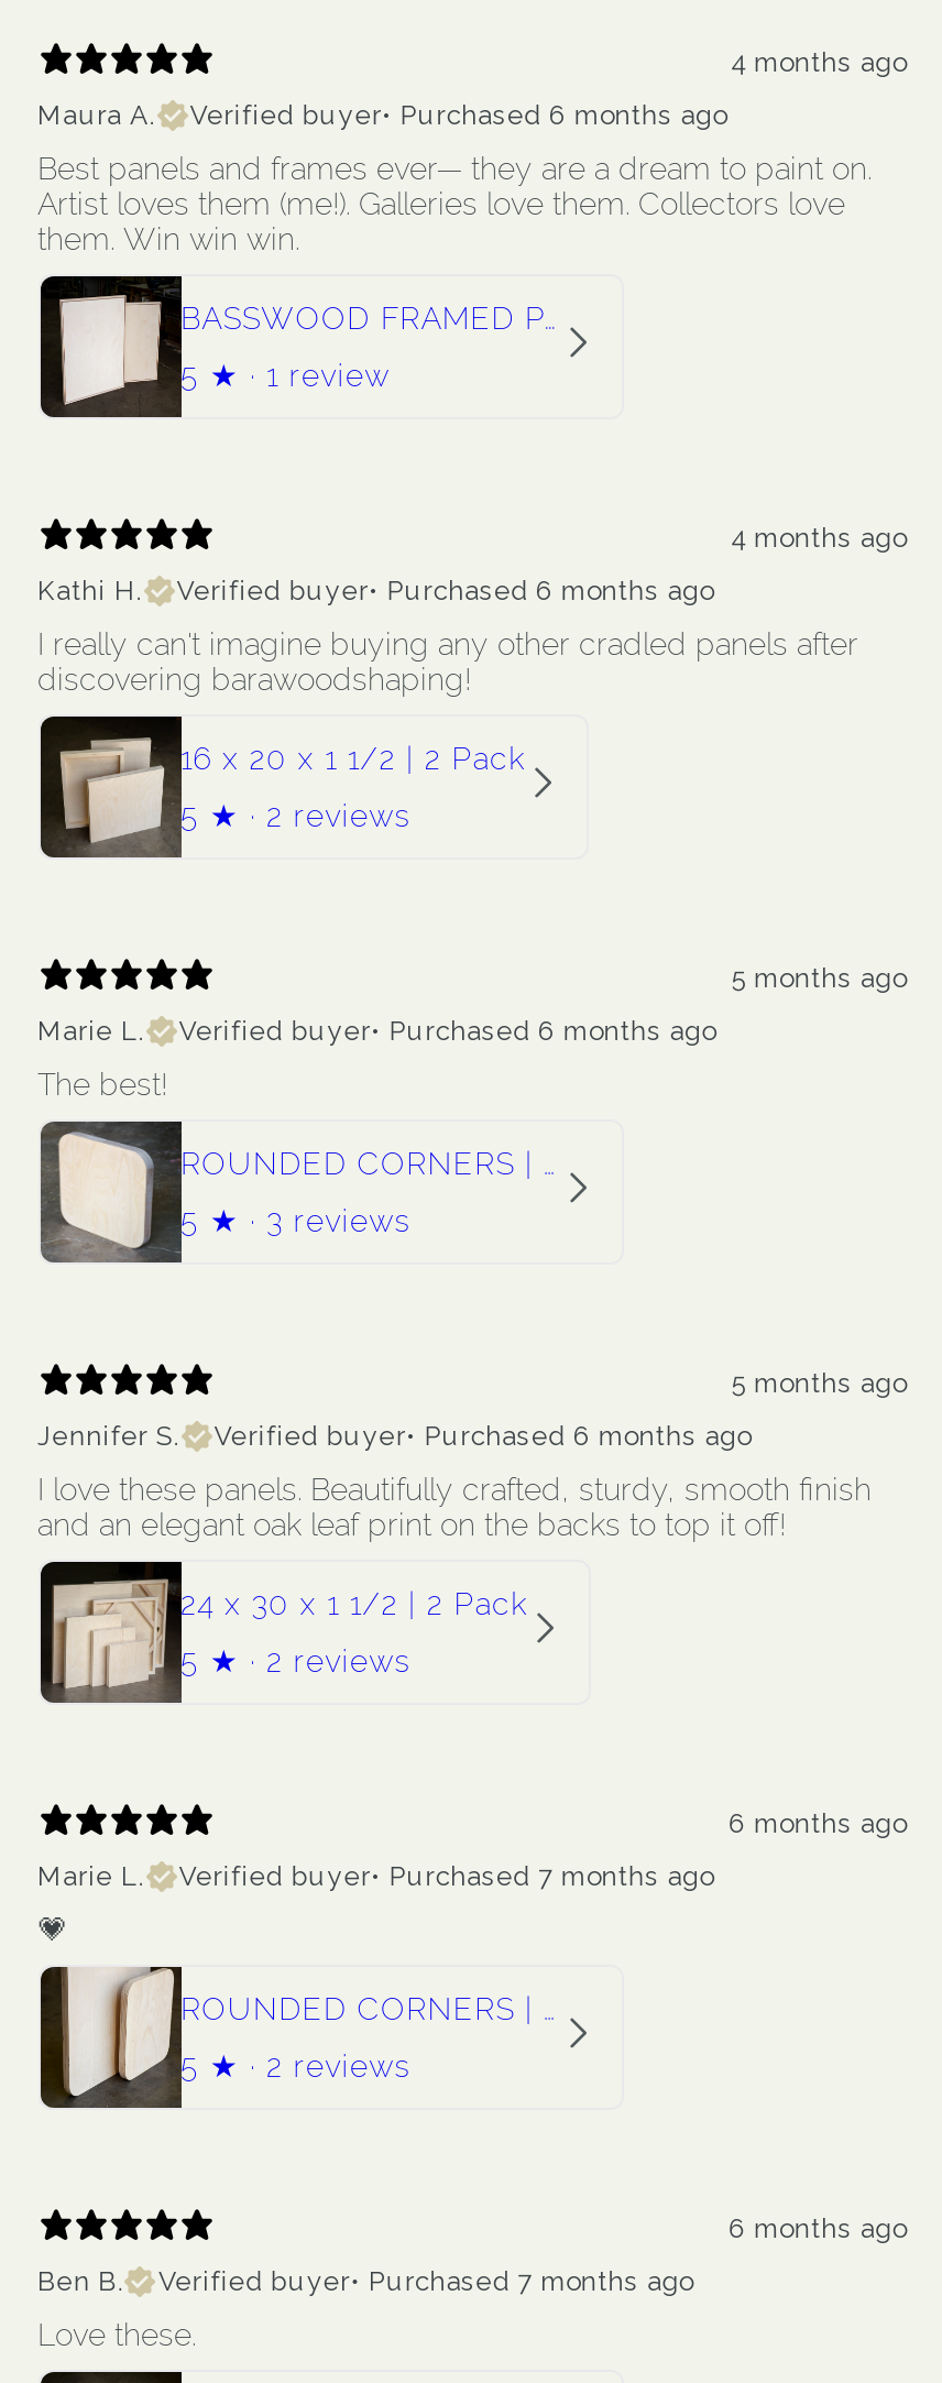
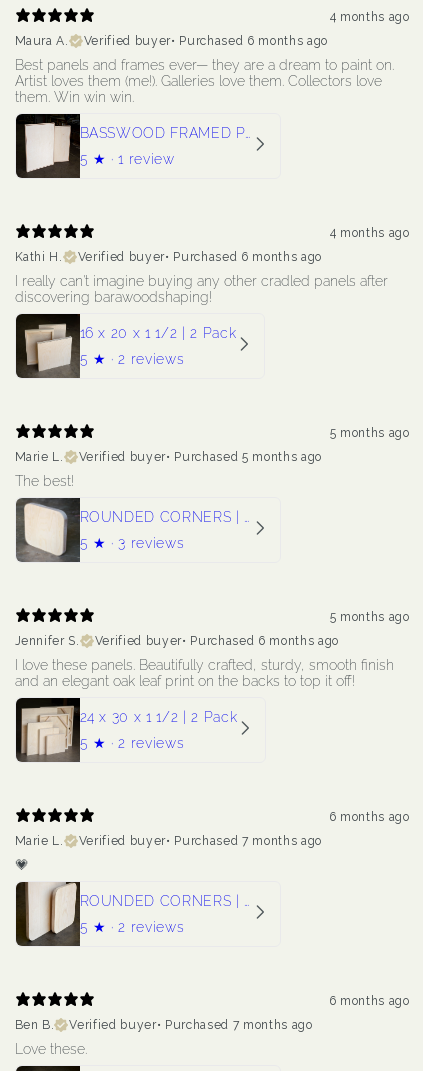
[179,1015,716,1046] Verified buyer• Purchased 6 months ago -> [79,450,322,464] Verified buyer• Purchased 5 months ago

